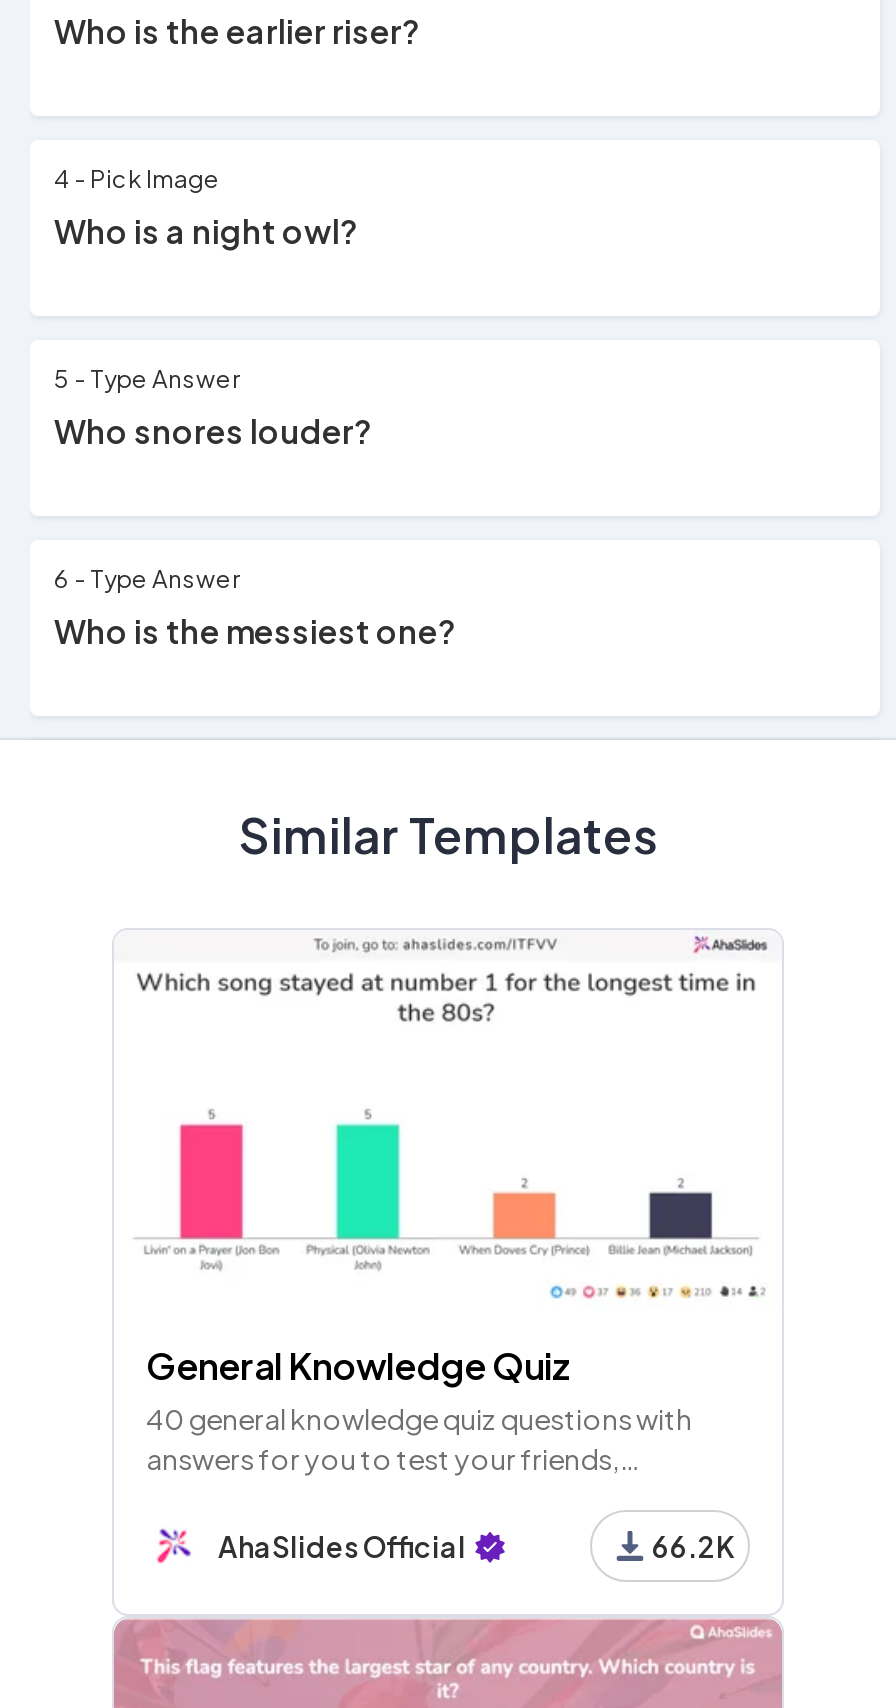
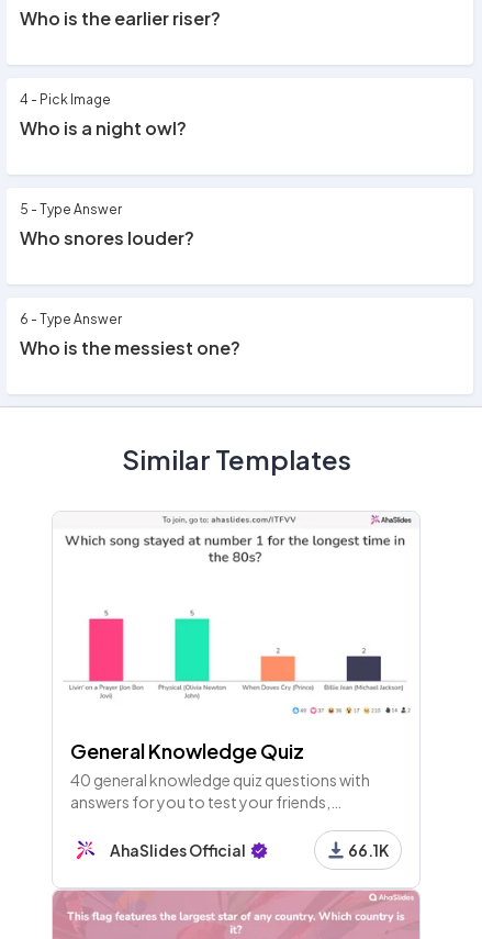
[652,1528,734,1564] 66.2K -> [348,840,389,860] 66.1K

